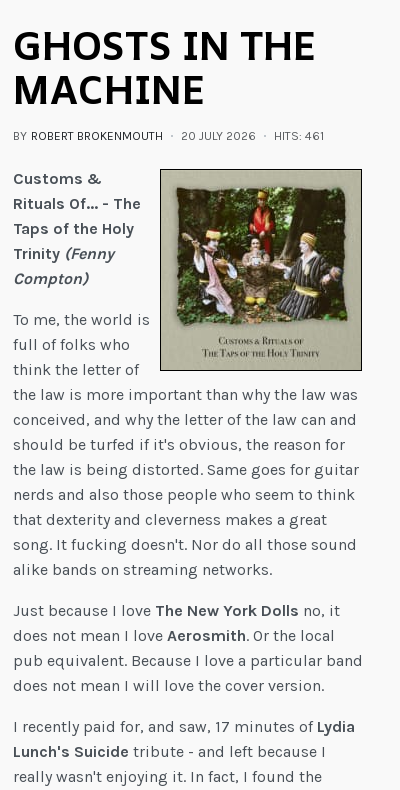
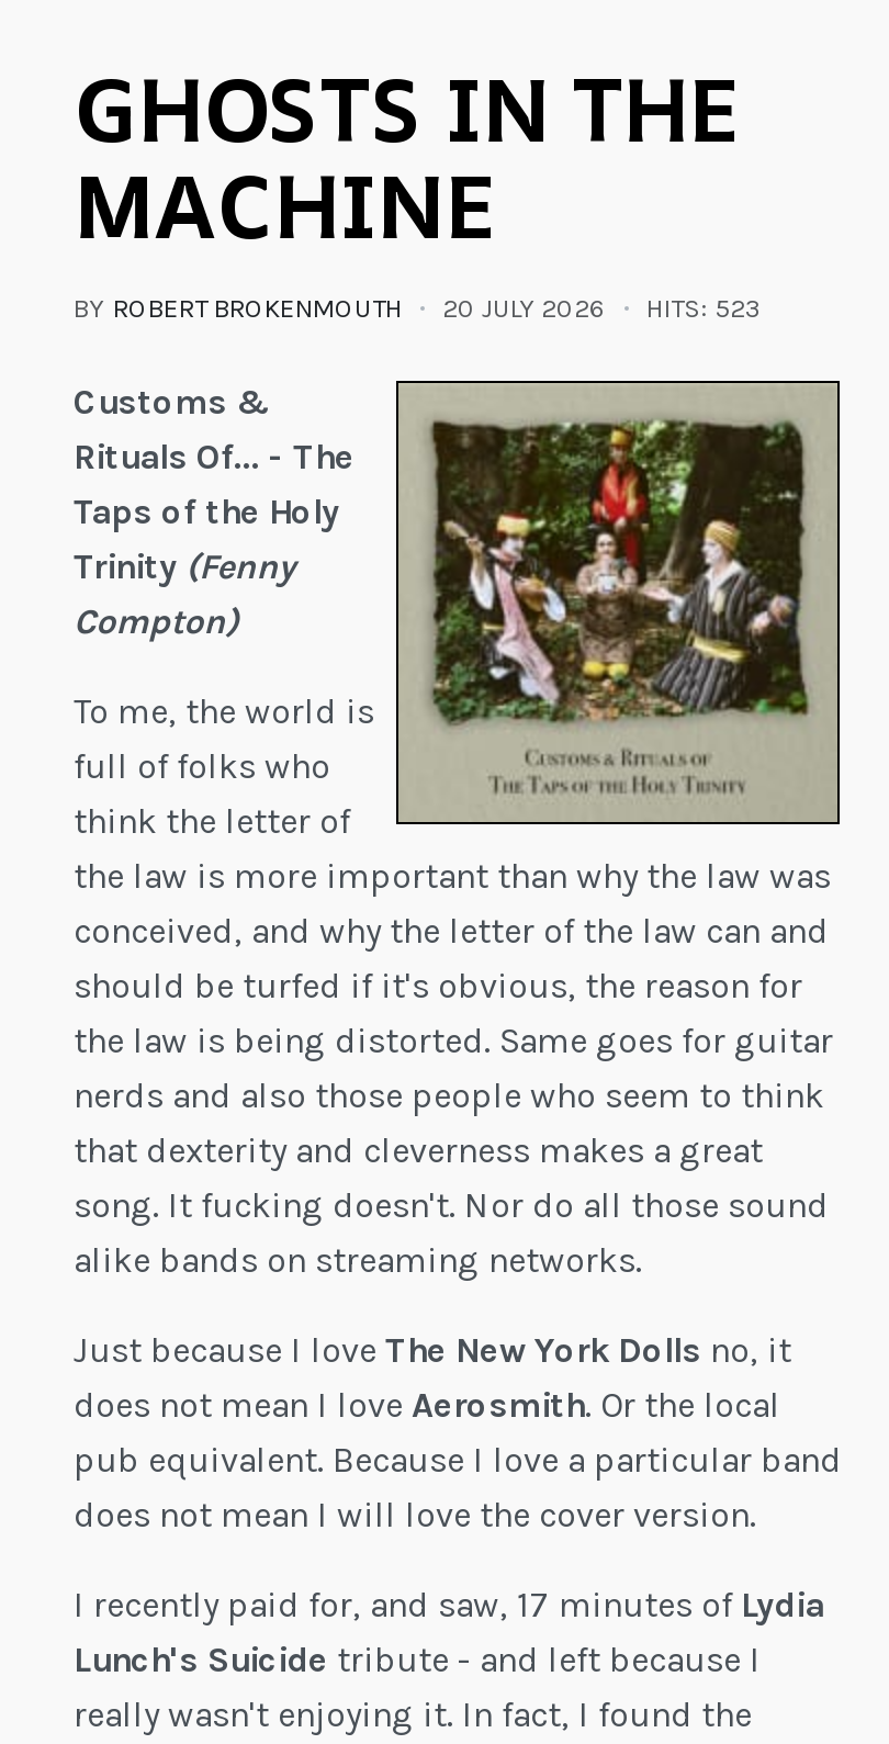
[13,129,324,143] BY ROBERT BROKENMOUTH 20 JULY 2026 HITS: 461 -> [74,293,761,324] BY ROBERT BROKENMOUTH 20 JULY 2026 HITS: 523

